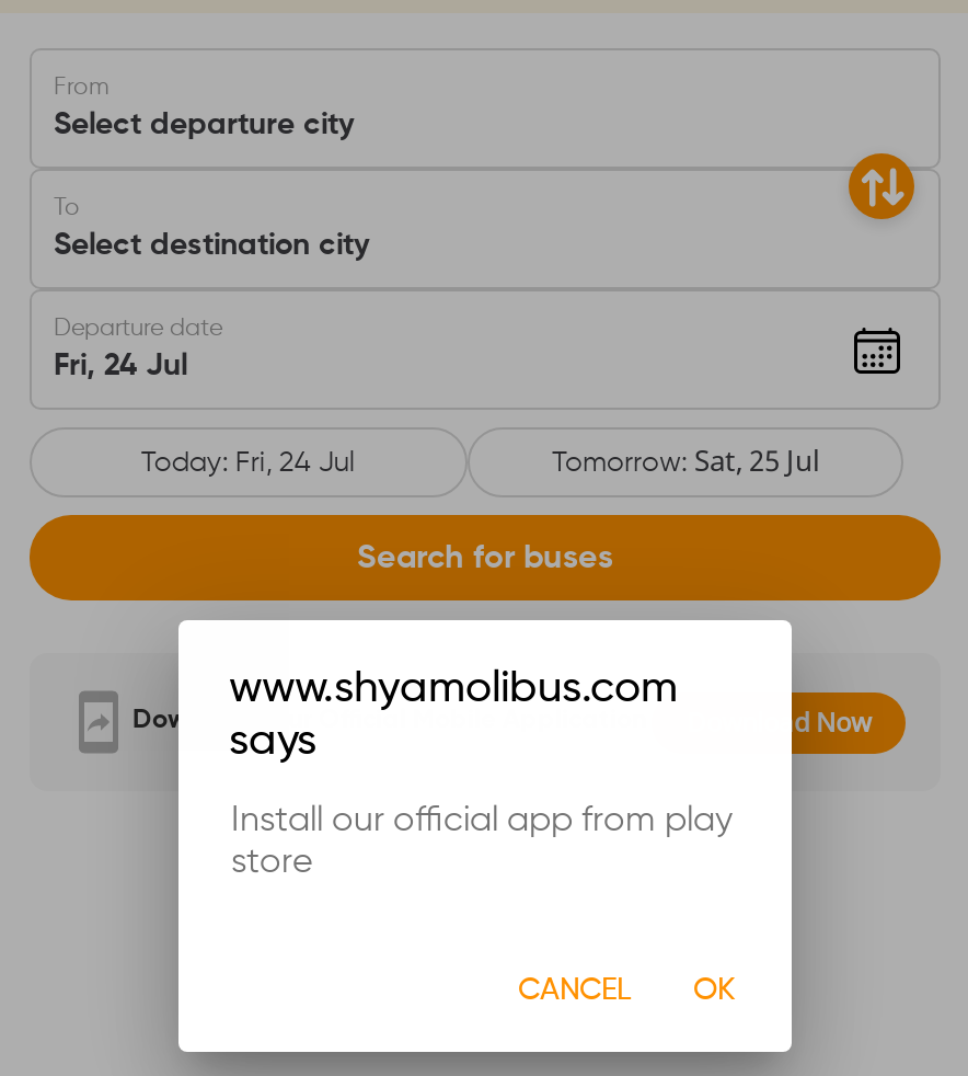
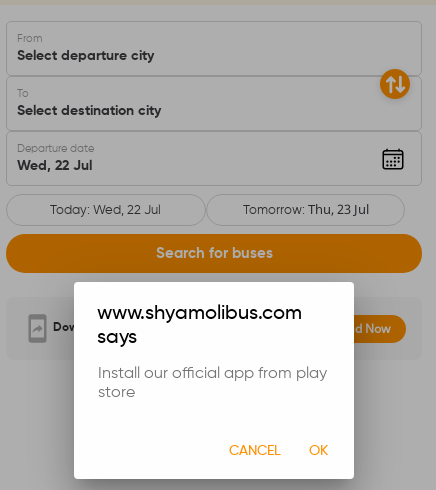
[54,351,187,381] Fri, 24 Jul -> [17,159,92,173] Wed, 22 Jul
[141,449,355,478] Today: Fri, 24 Jul -> [50,204,161,217] Today: Wed, 22 Jul
[552,440,819,480] Tomorrow: Sat, 25 Jul -> [242,200,368,218] Tomorrow: Thu, 23 Jul

